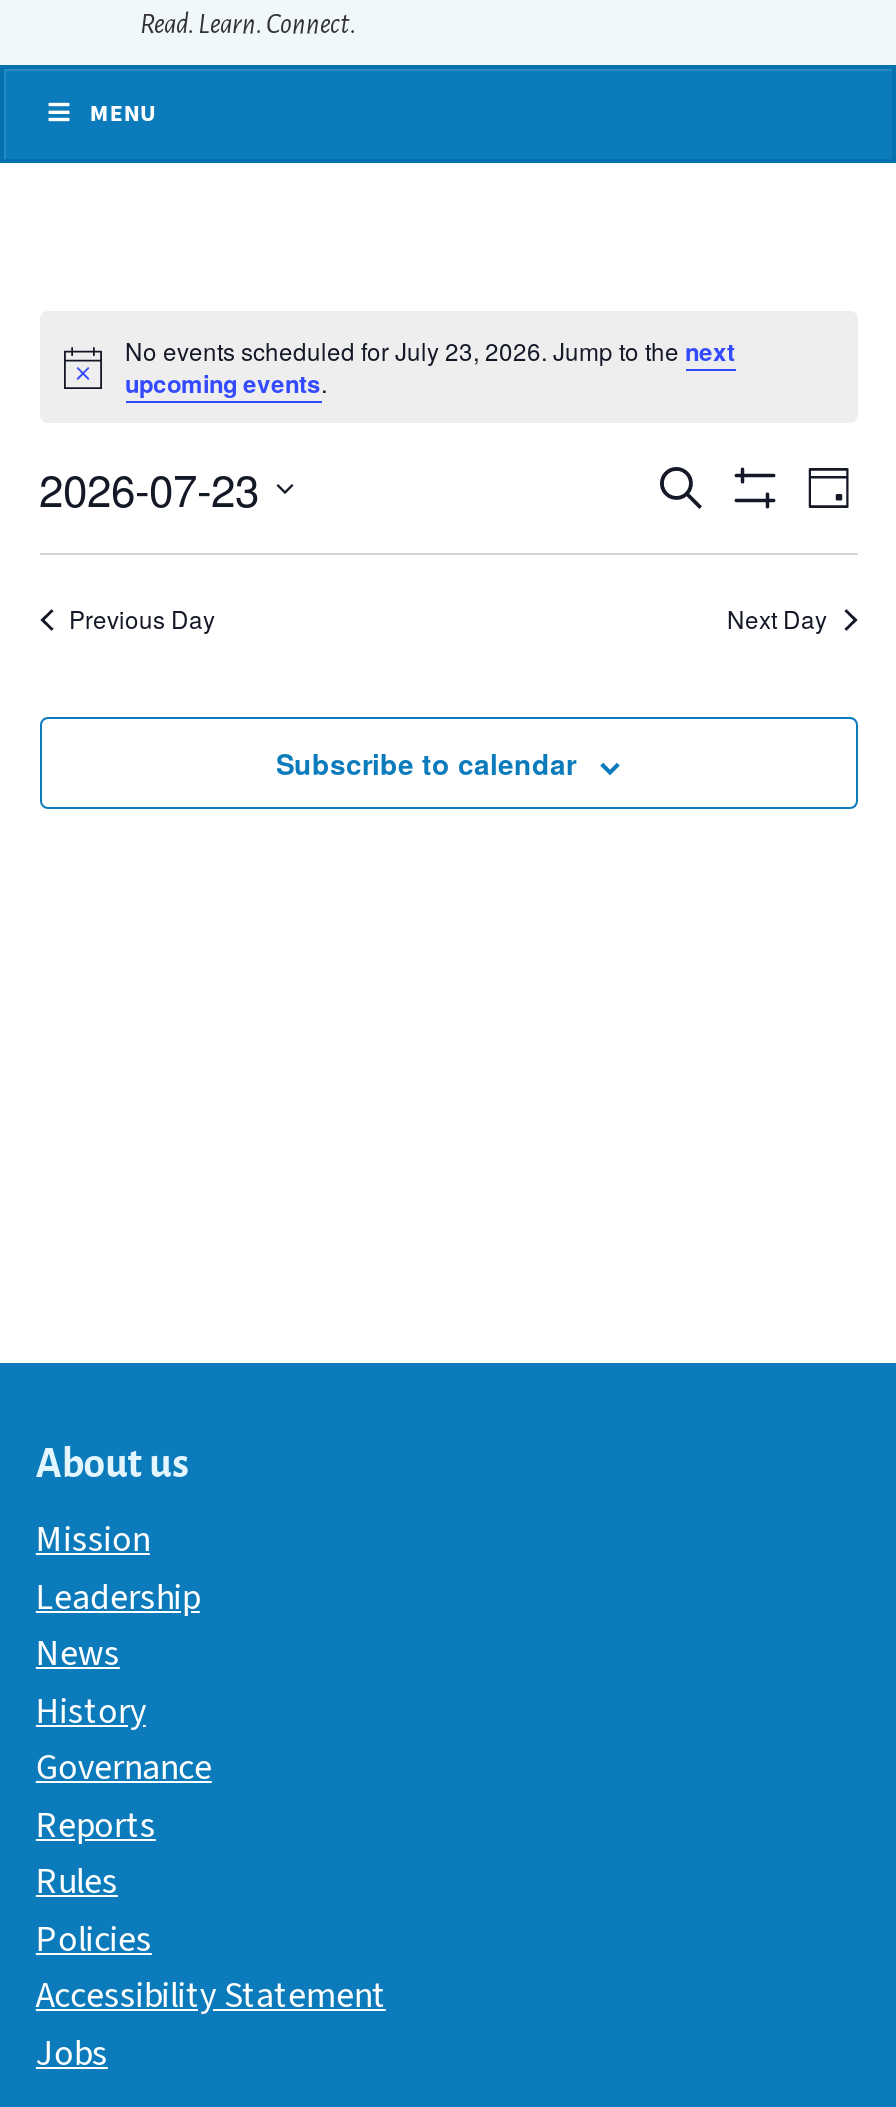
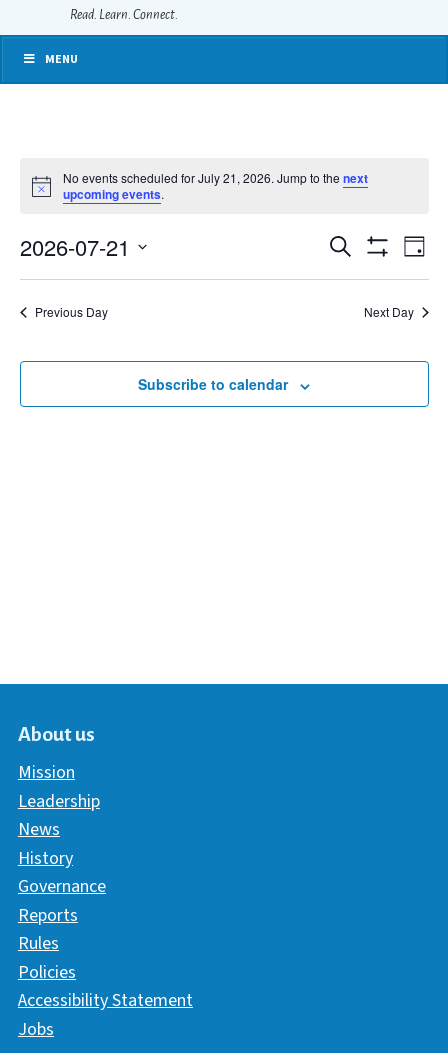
[125,334,735,370] No events scheduled for July 23, 2026. Jump to the next -> [62,169,367,187] No events scheduled for July 21, 2026. Jump to the next
[39,458,259,520] 2026-07-23 -> [19,231,129,262] 2026-07-21

